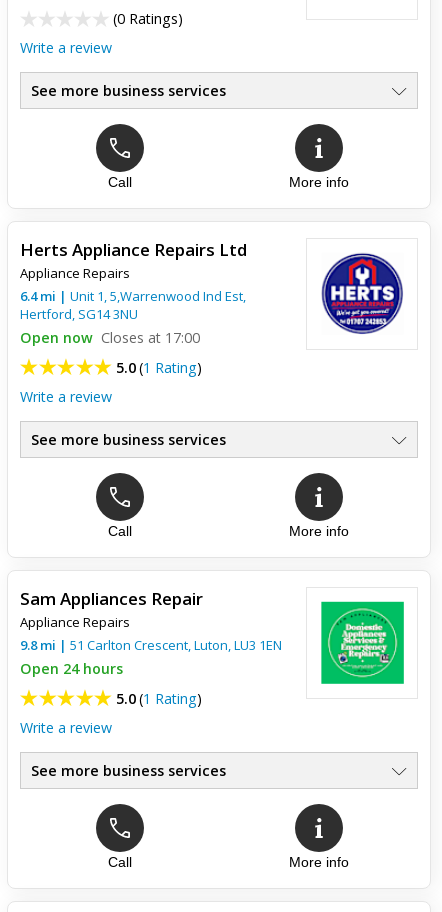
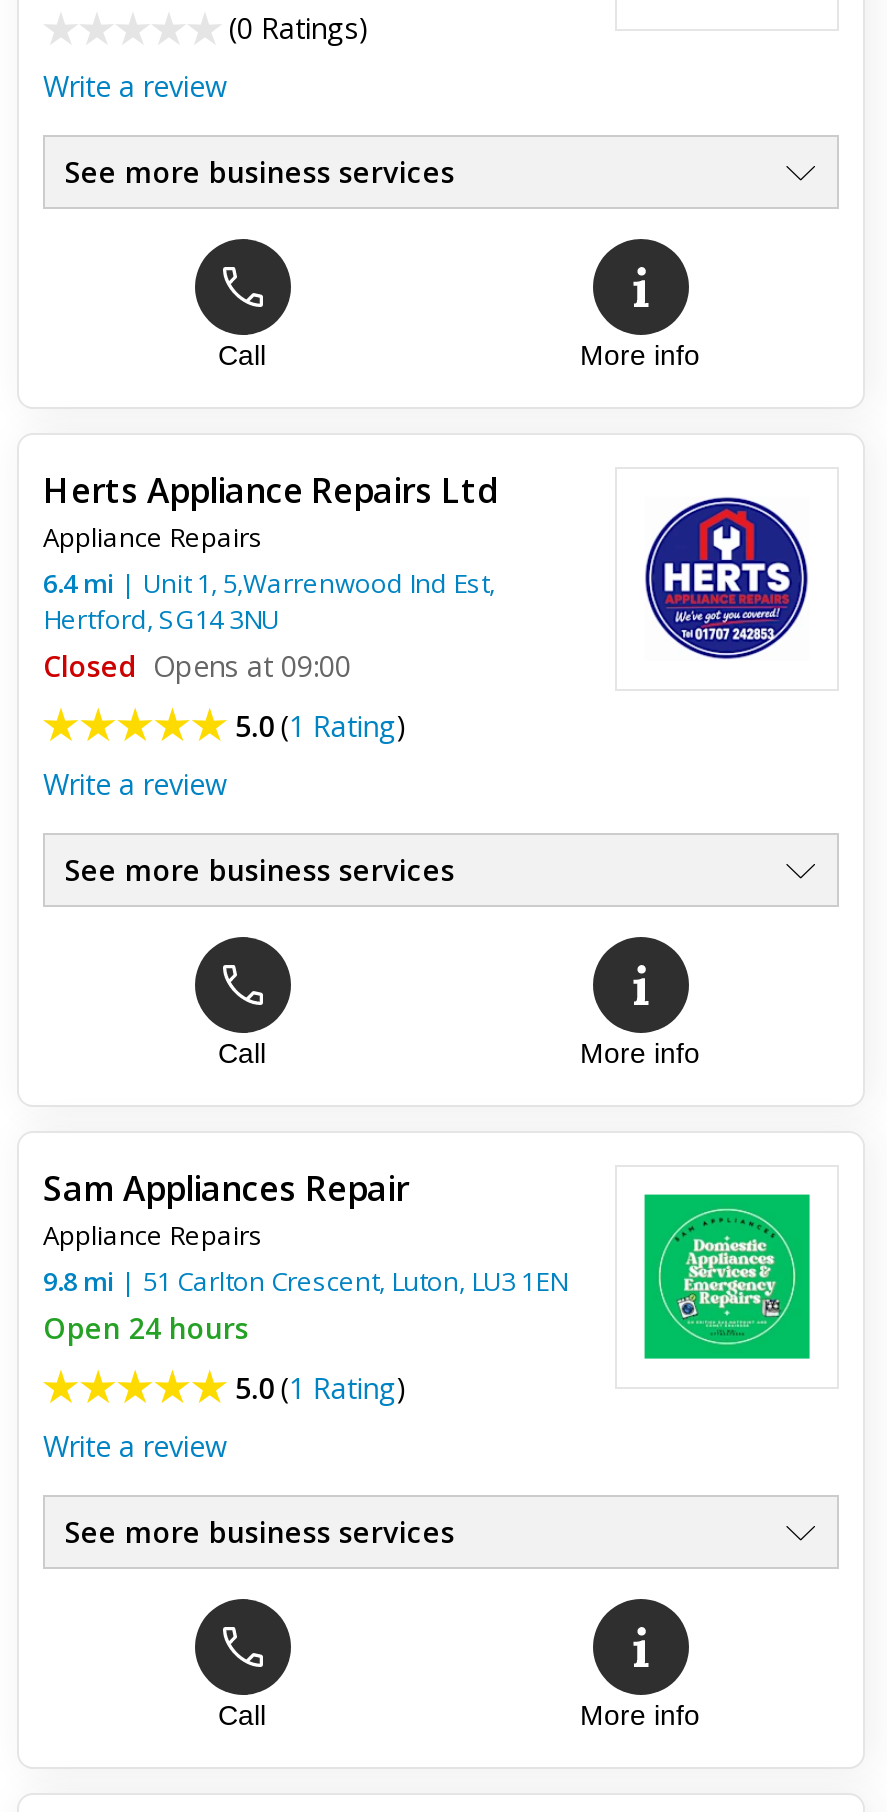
[20,328,200,347] Open now Closes at 17:00 -> [43,647,351,685] Closed Opens at 09:00

